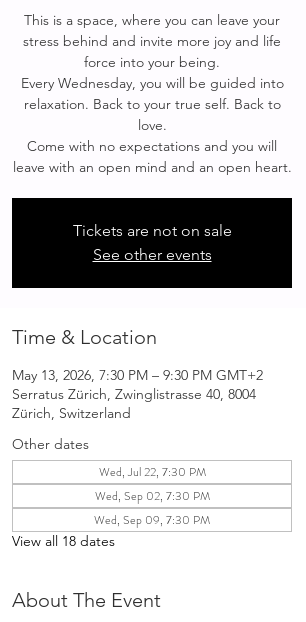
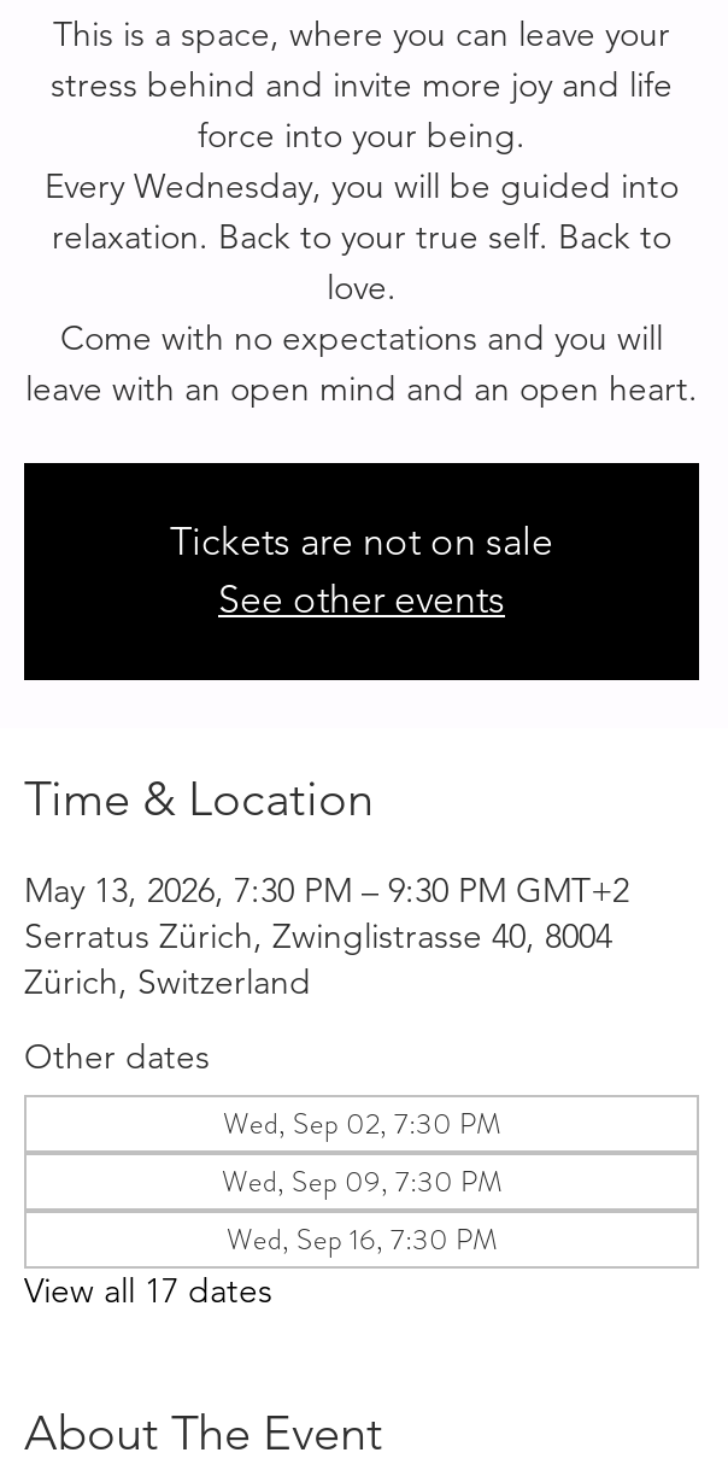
[98,463,205,481] Wed, Jul 22, 7:30 PM -> none
moved [94,487,210,529] -> [222,1102,501,1203]: Wed, Sep 02, 7:30 PM | Wed, Sep 09, 7:30 PM
[12,532,115,550] View all 18 dates -> [24,1218,497,1312] Wed, Sep 16, 7:30 PM | View all 17 dates

